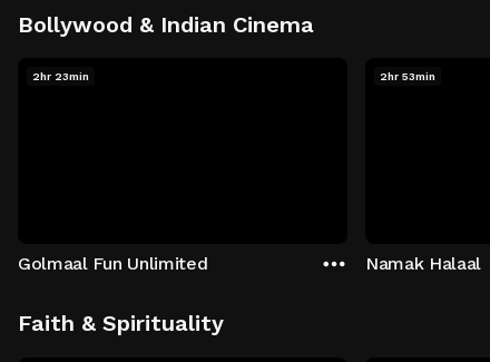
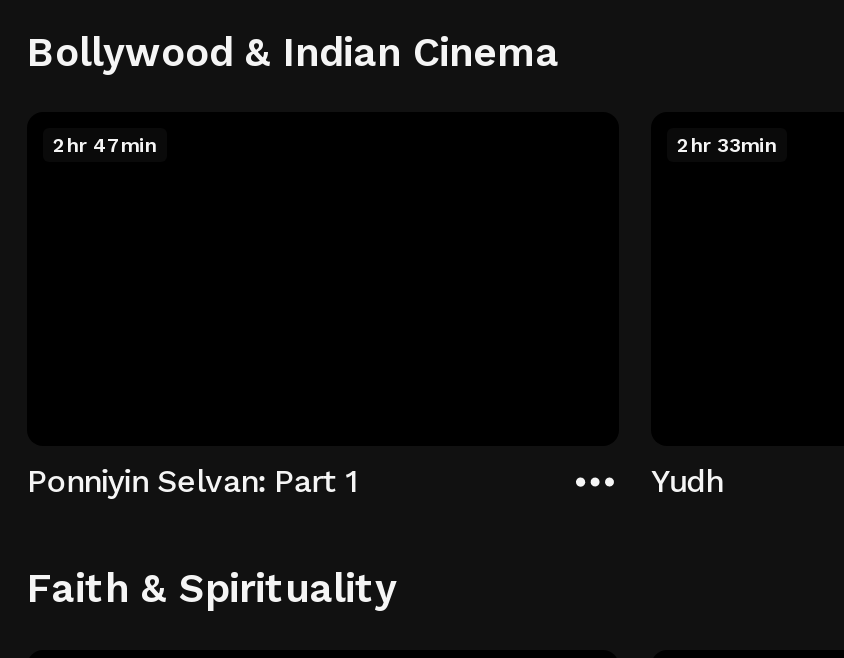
[32,70,89,82] 2hr 23min -> [53,134,157,156] 2hr 47min
[380,70,435,82] 2hr 53min -> [677,134,777,156] 2hr 33min
[18,252,207,273] Golmaal Fun Unlimited -> [27,461,356,499] Ponniyin Selvan: Part 1
[365,252,481,273] Namak Halaal -> [651,461,722,499] Yudh

